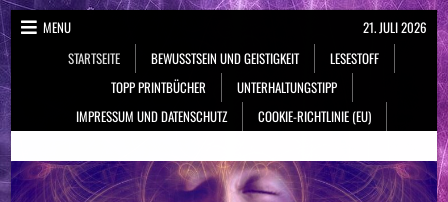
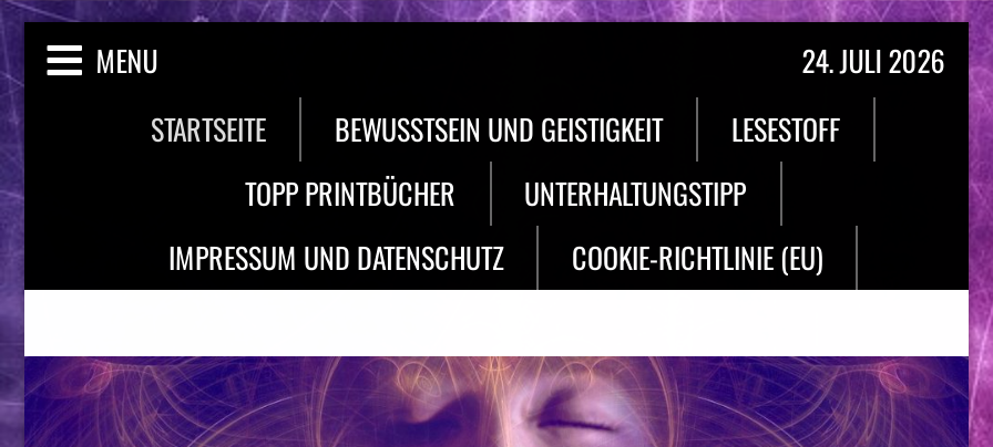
[363,17,427,37] 21. JULI 2026 -> [802,38,946,82] 24. JULI 2026

